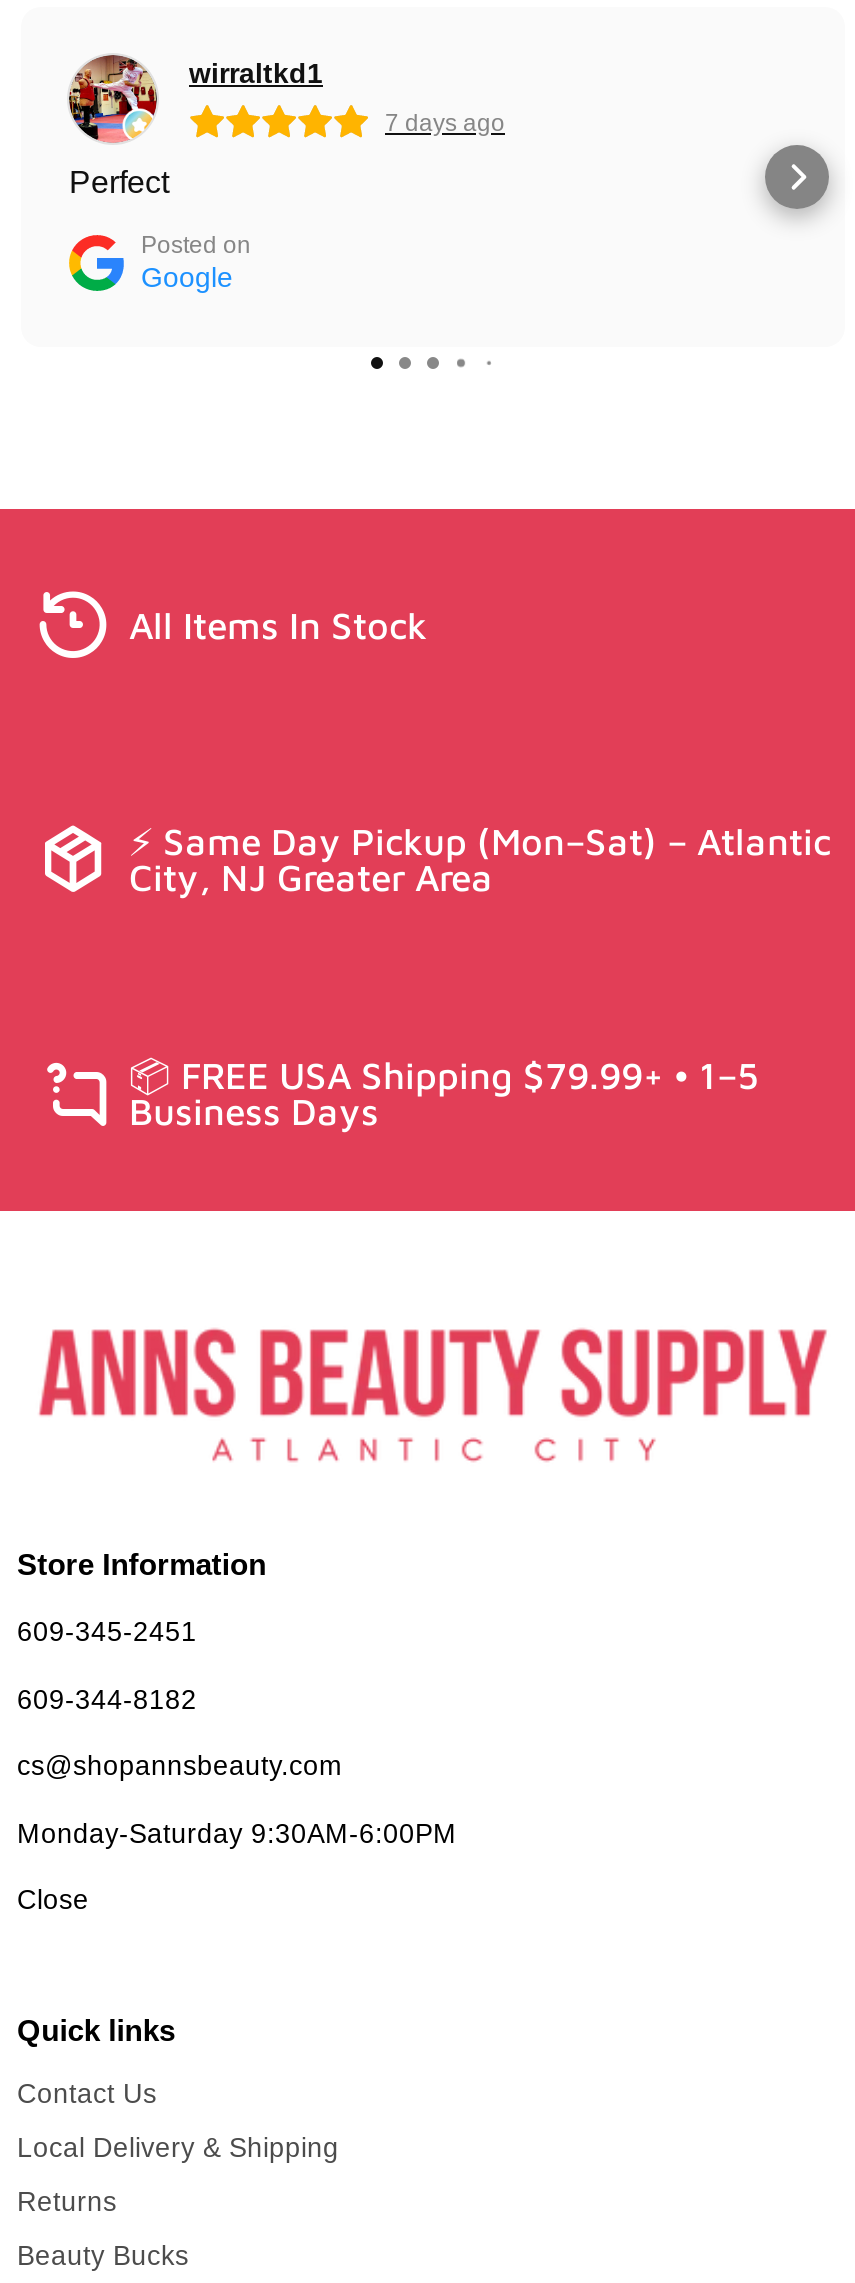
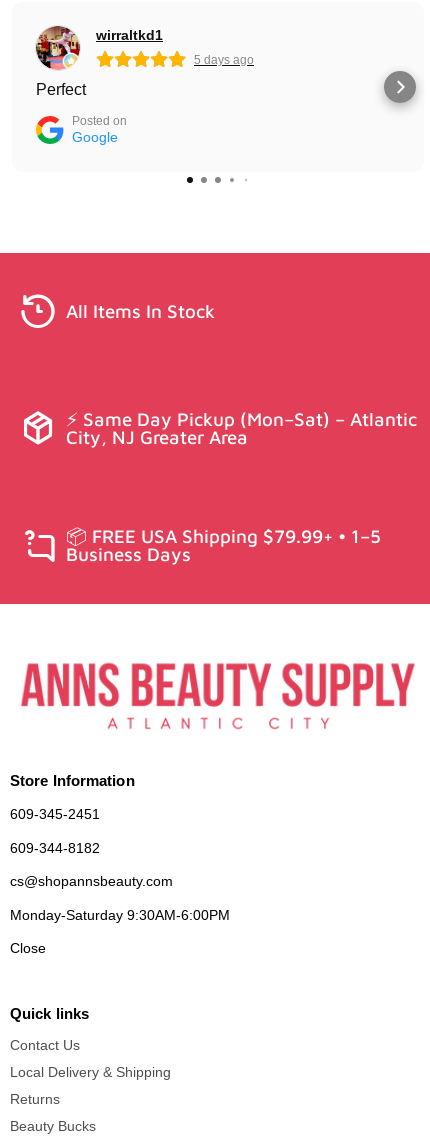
[385,109,505,137] 7 days ago -> [194,53,254,67] 5 days ago

